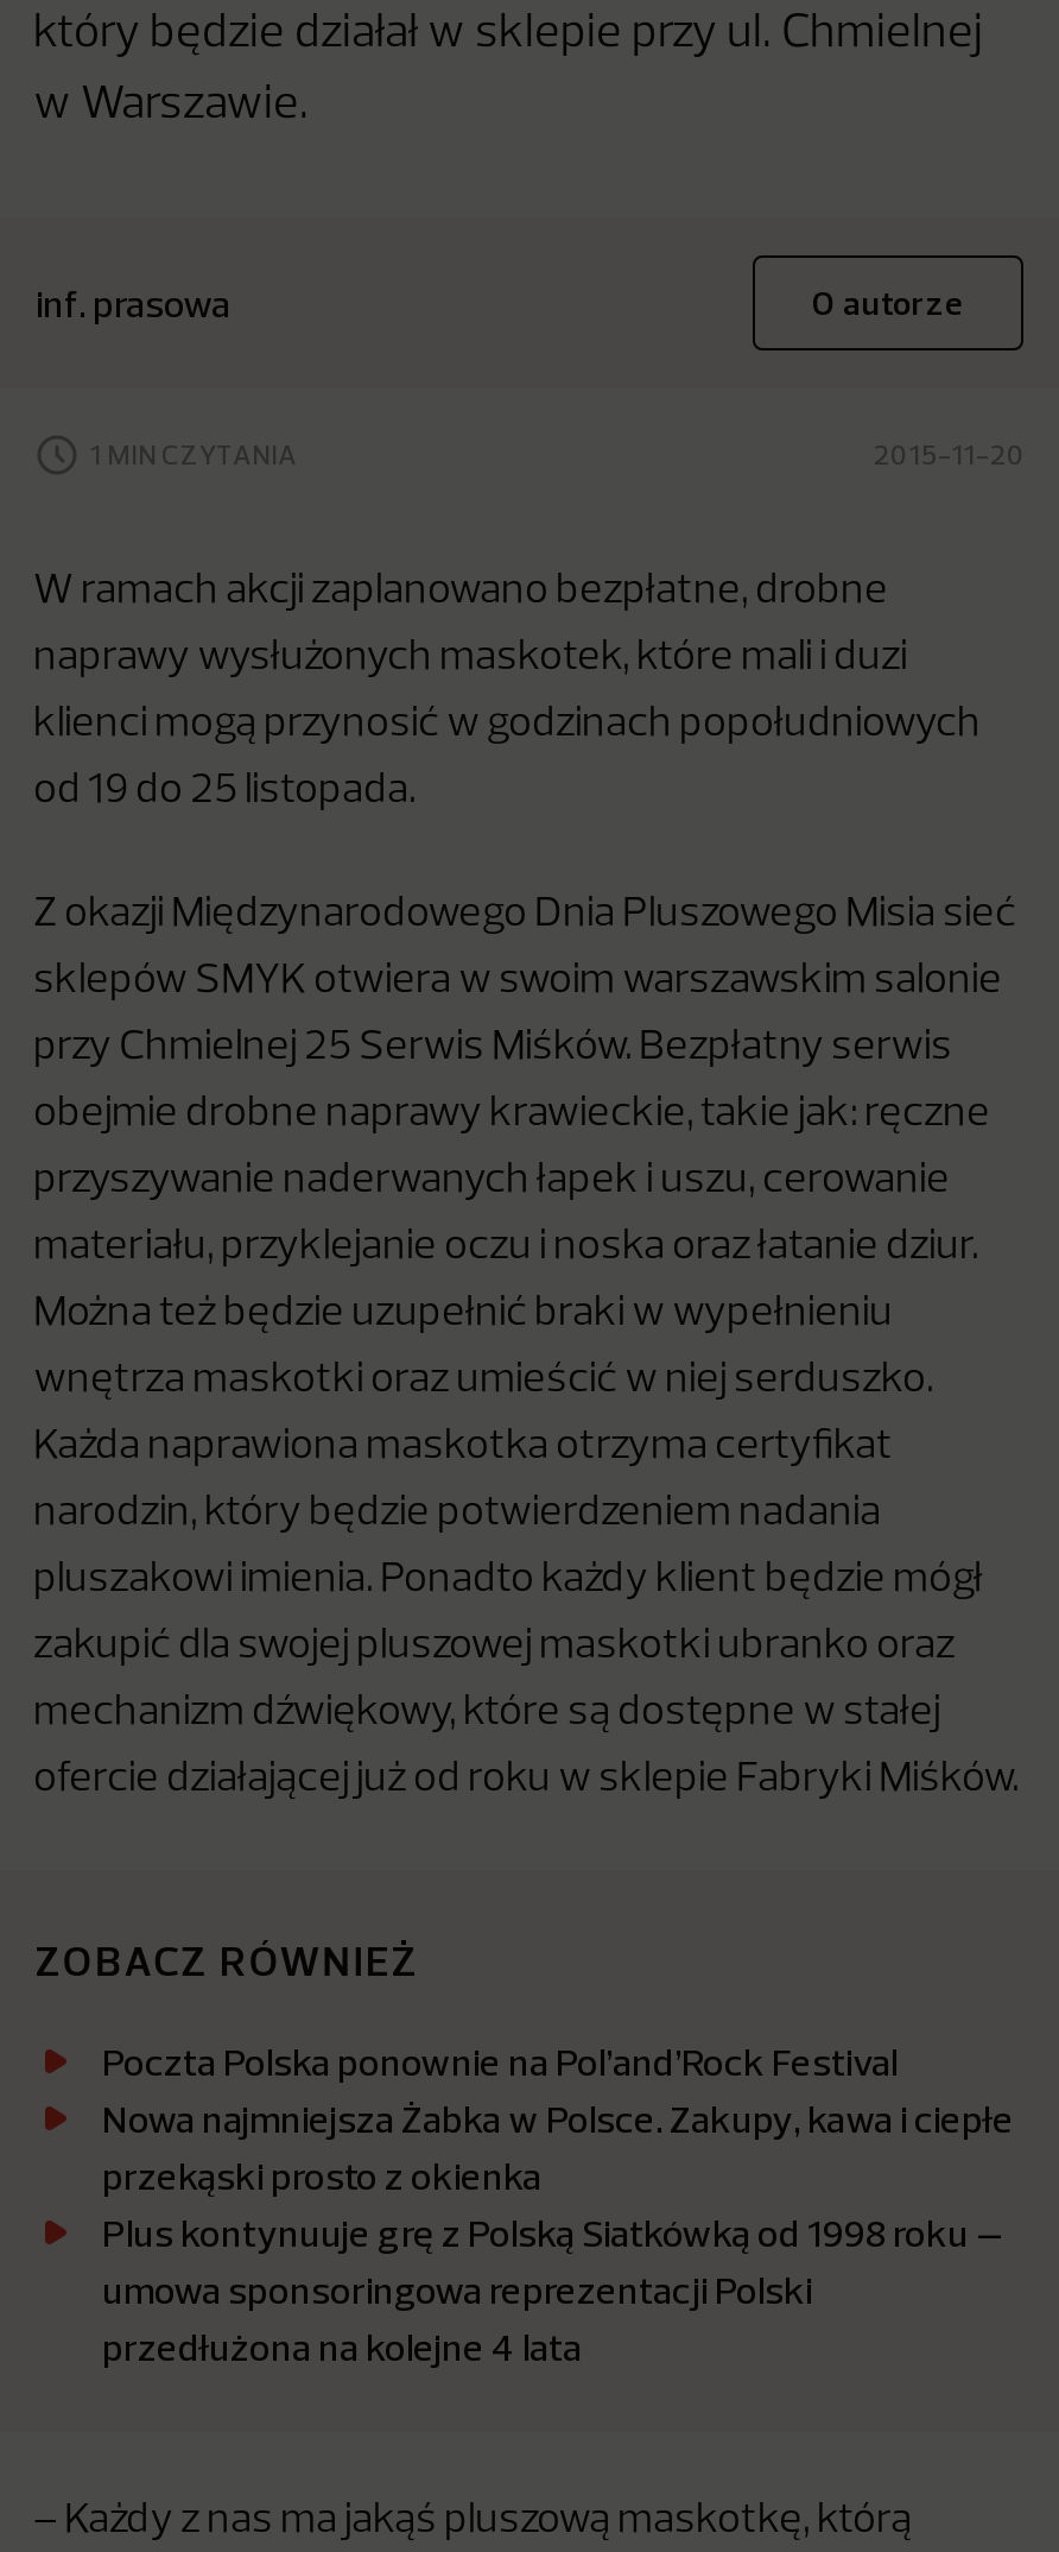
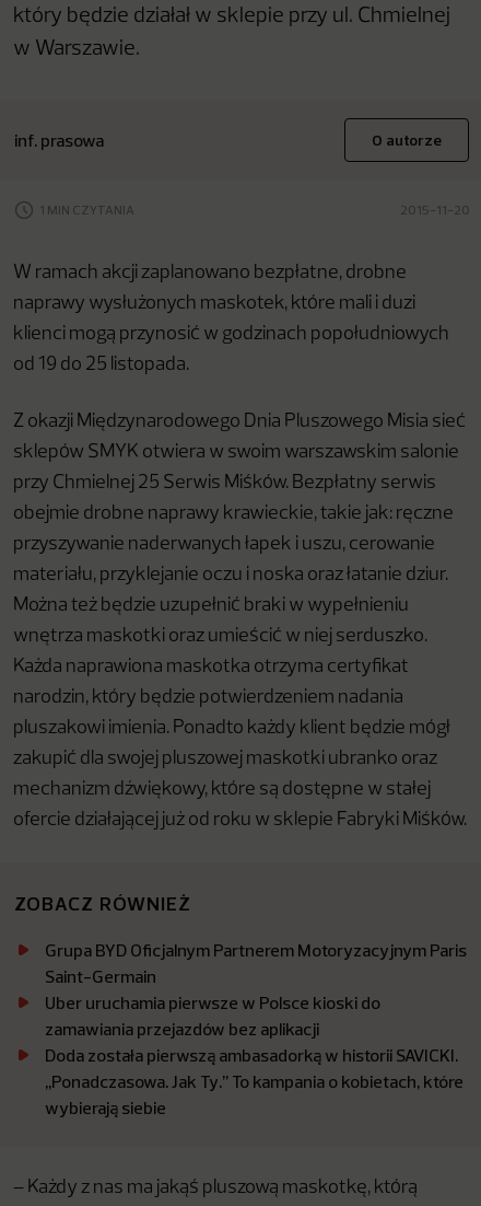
[102,2038,1014,2370] Poczta Polska ponownie na Pol’and’Rock Festival | Nowa najmniejsza Żabka w Polsce. Zakupy, kawa i ciepłe | przekąski prosto z okienka | Plus kontynuuje grę z Polską Siatkówką od 1998 roku – | umowa sponsoringowa reprezentacji Polski | przedłużona na kolejne 4 lata -> [45,939,467,1118] Grupa BYD Oficjalnym Partnerem Motoryzacyjnym Paris | Saint-Germain | Uber uruchamia pierwsze w Polsce kioski do | zamawiania przejazdów bez aplikacji | Doda została pierwszą ambasadorką w historii SAVICKI. | ,,Ponadczasowa. Jak Ty.’’ To kampania o kobietach, które | wybierają siebie

